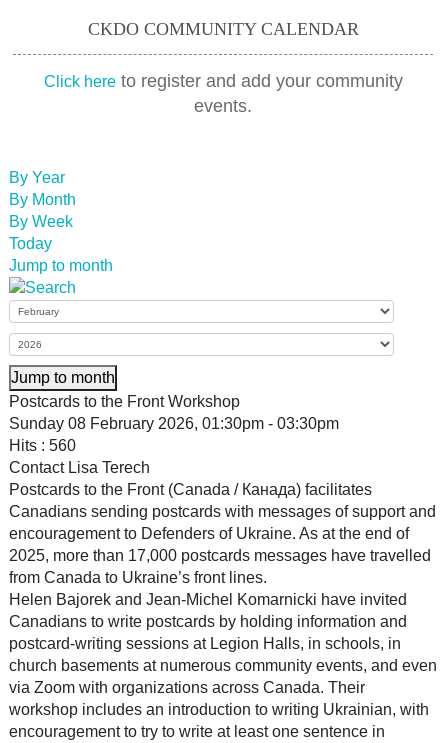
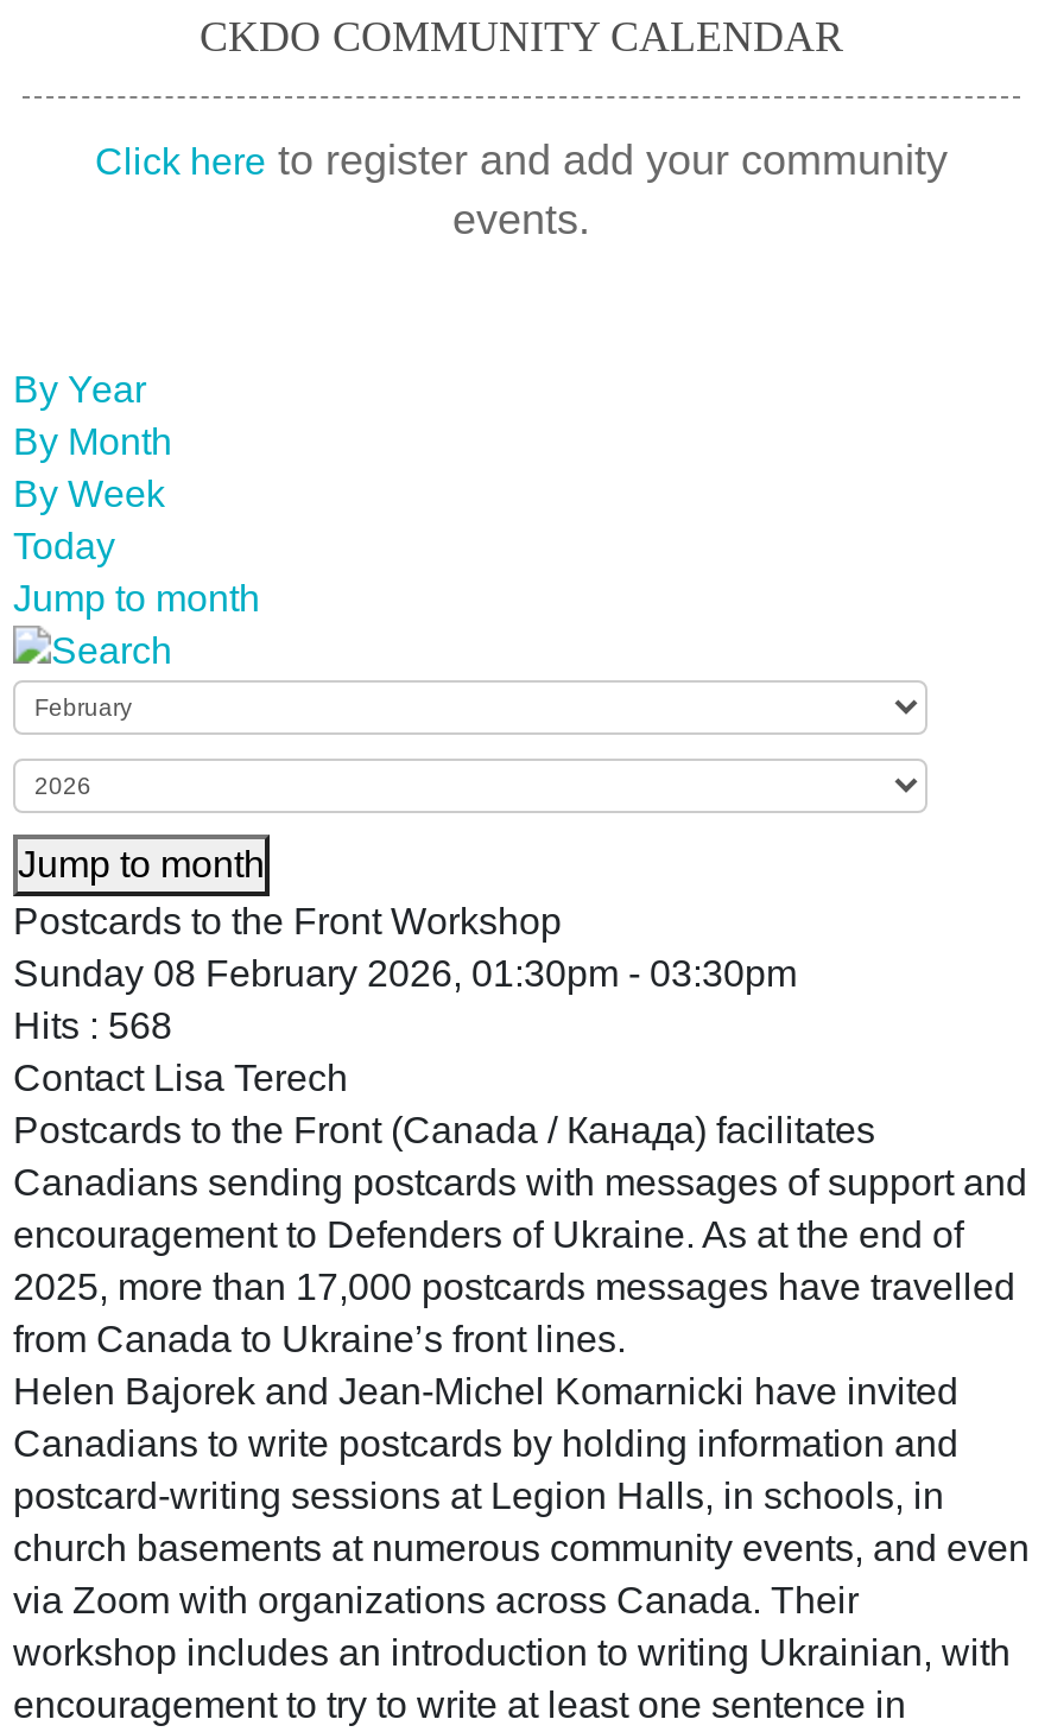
[9,437,76,454] Hits: 560 -> [13,1006,172,1047] Hits: 568

